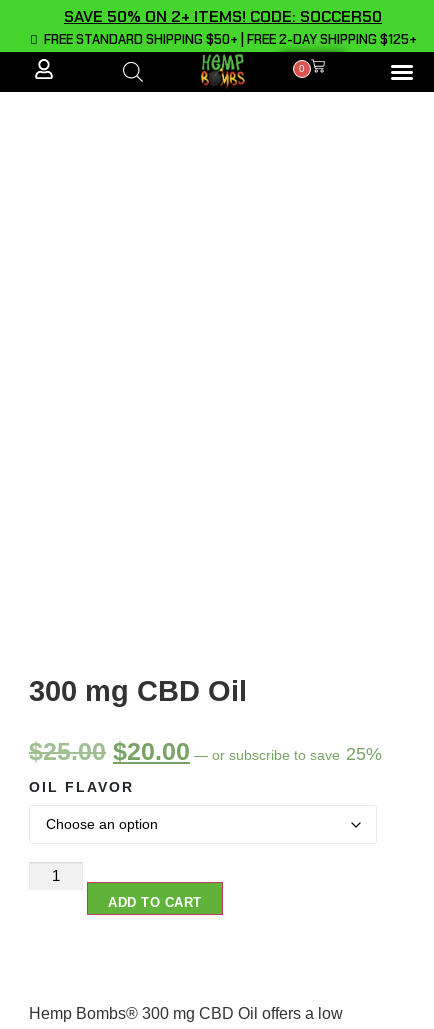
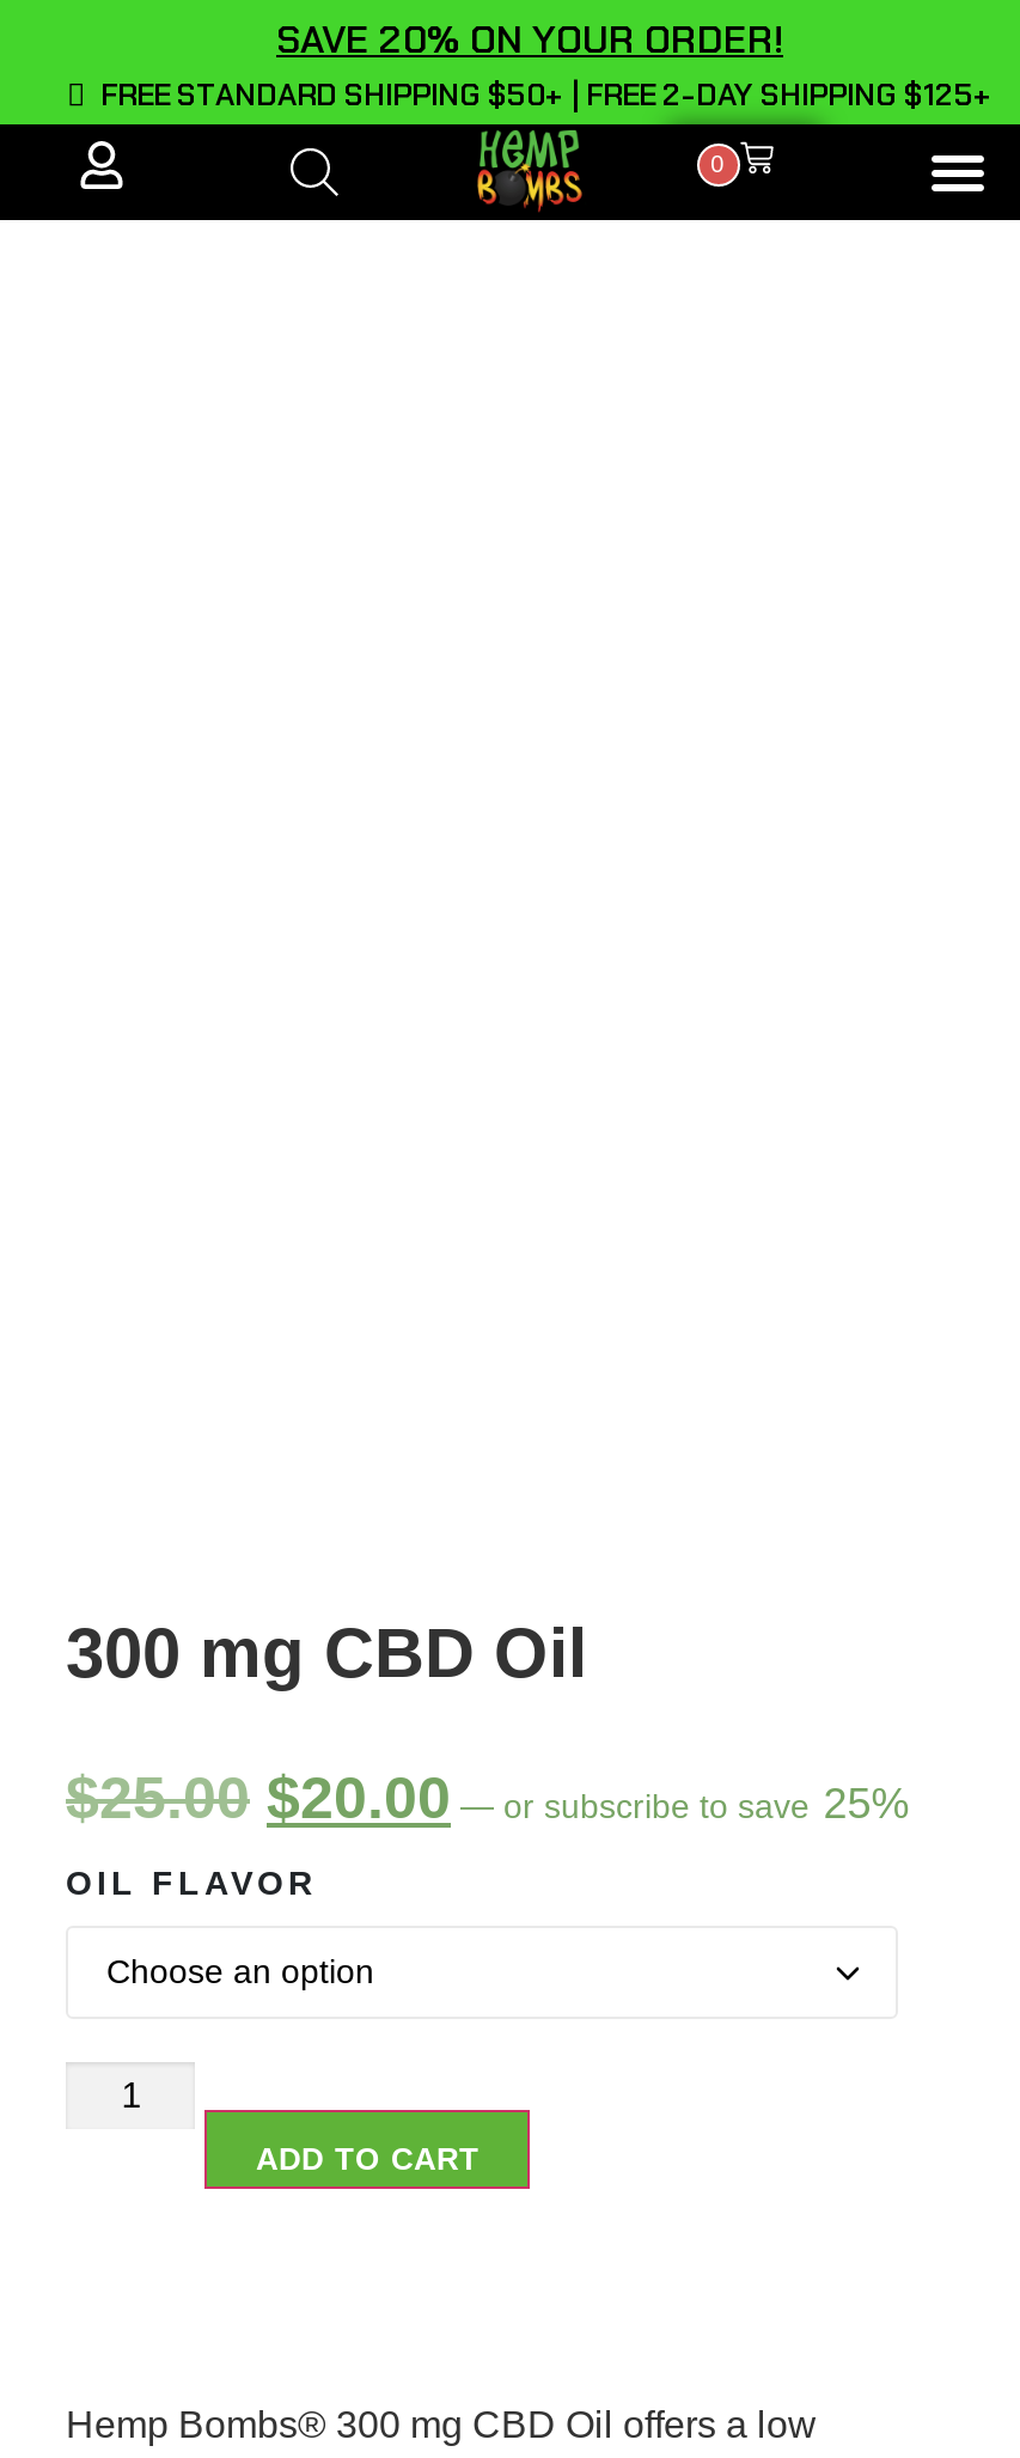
[64,6,382,27] SAVE 50% ON 2+ ITEMS! CODE: SOCCER50 -> [276,14,783,65] SAVE 20% ON YOUR ORDER!

